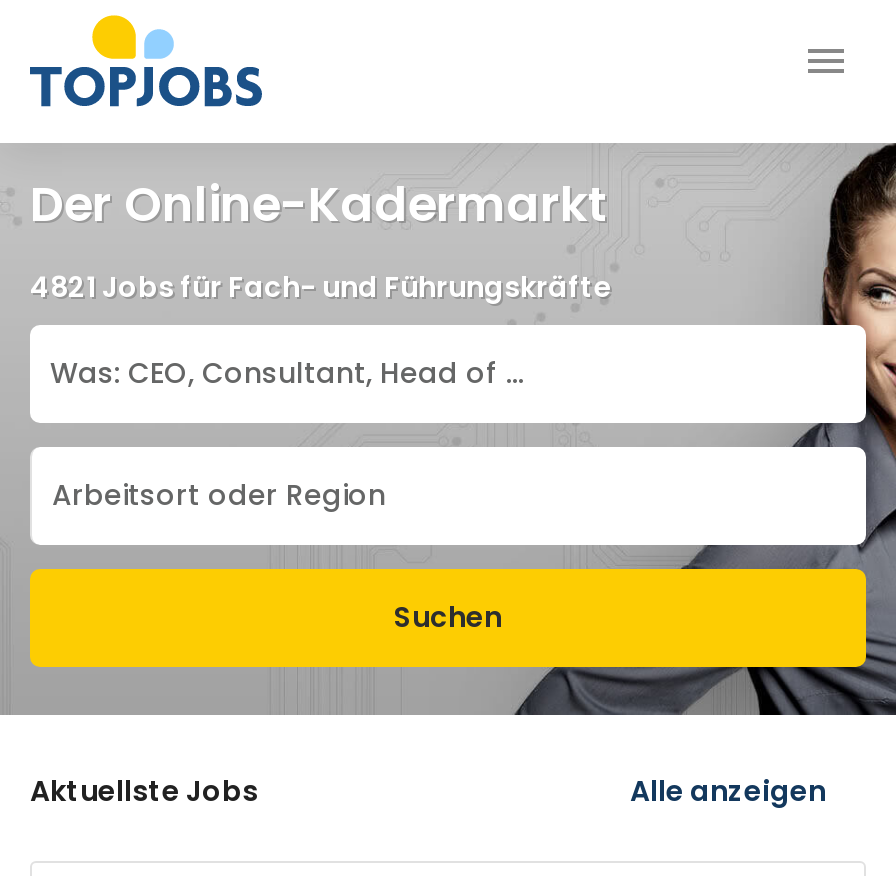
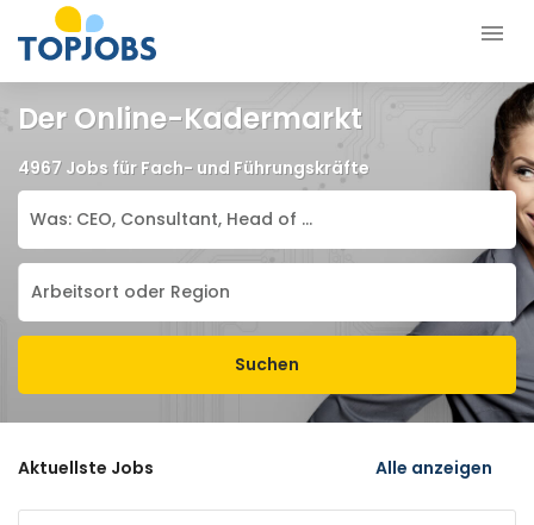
[30,267,612,307] 4821 Jobs für Fach- und Führungskräfte -> [18,156,370,180] 4967 Jobs für Fach- und Führungskräfte

